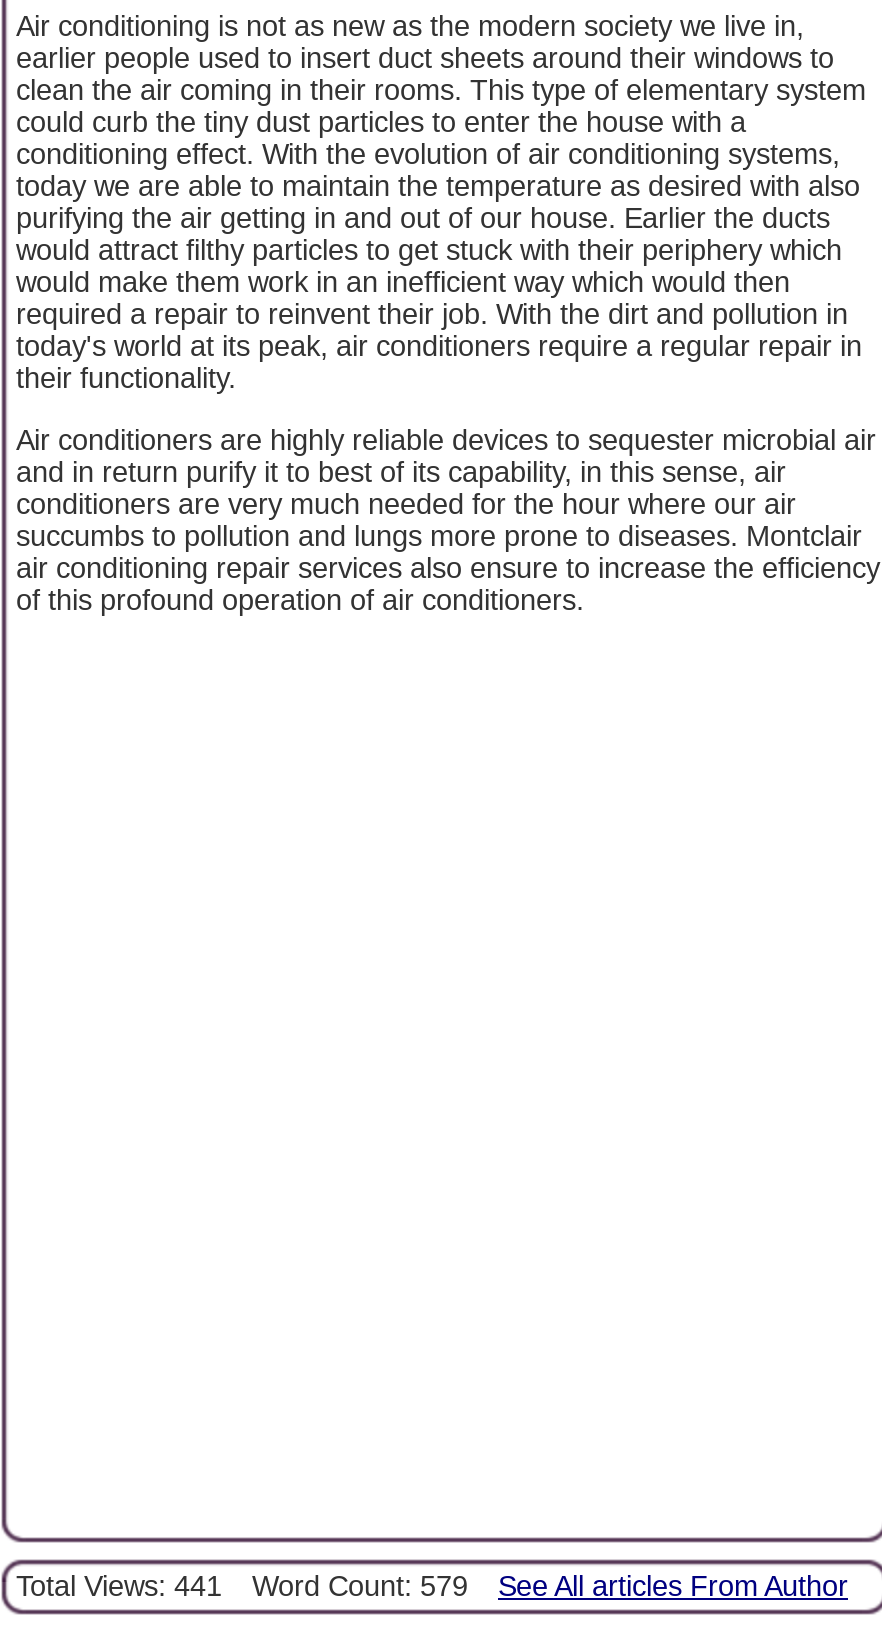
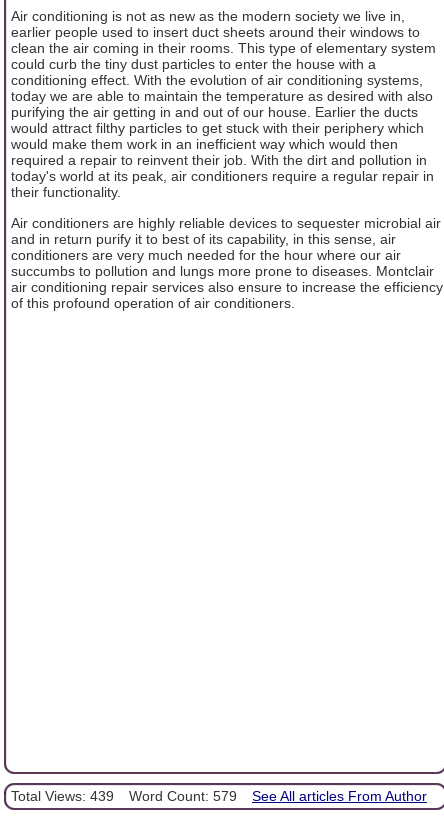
[16,1570,848,1602] Total Views: 441 Word Count: 579 See All articles From Author -> [11,788,427,804] Total Views: 439 Word Count: 579 See All articles From Author

